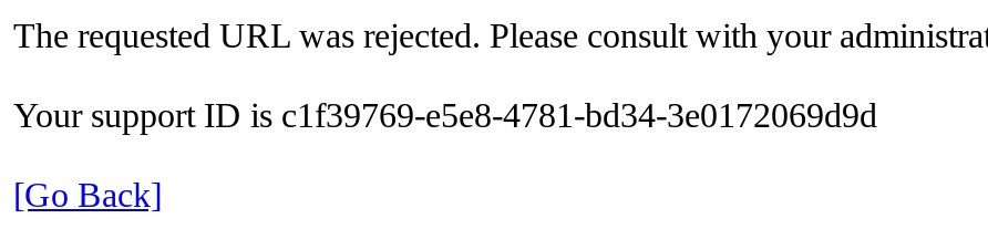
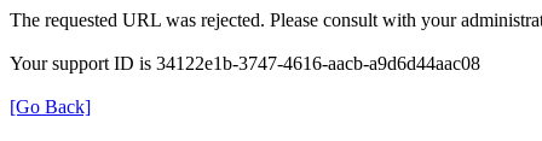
[13,96,877,134] Your support ID is c1f39769-e5e8-4781-bd34-3e0172069d9d -> [10,53,480,74] Your support ID is 34122e1b-3747-4616-aacb-a9d6d44aac08

